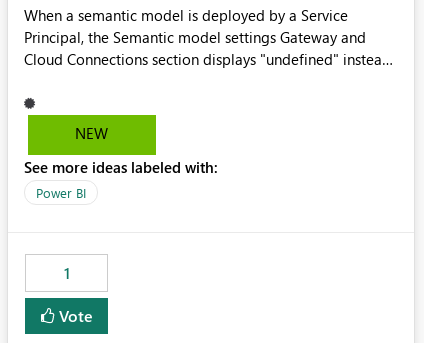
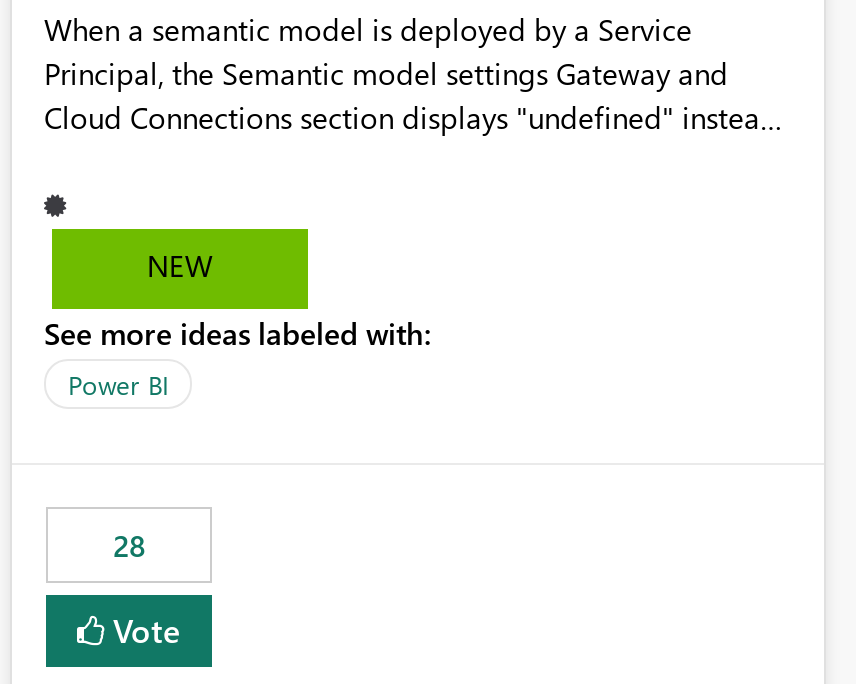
[63,263,69,283] 1 -> [113,526,145,566] 28

